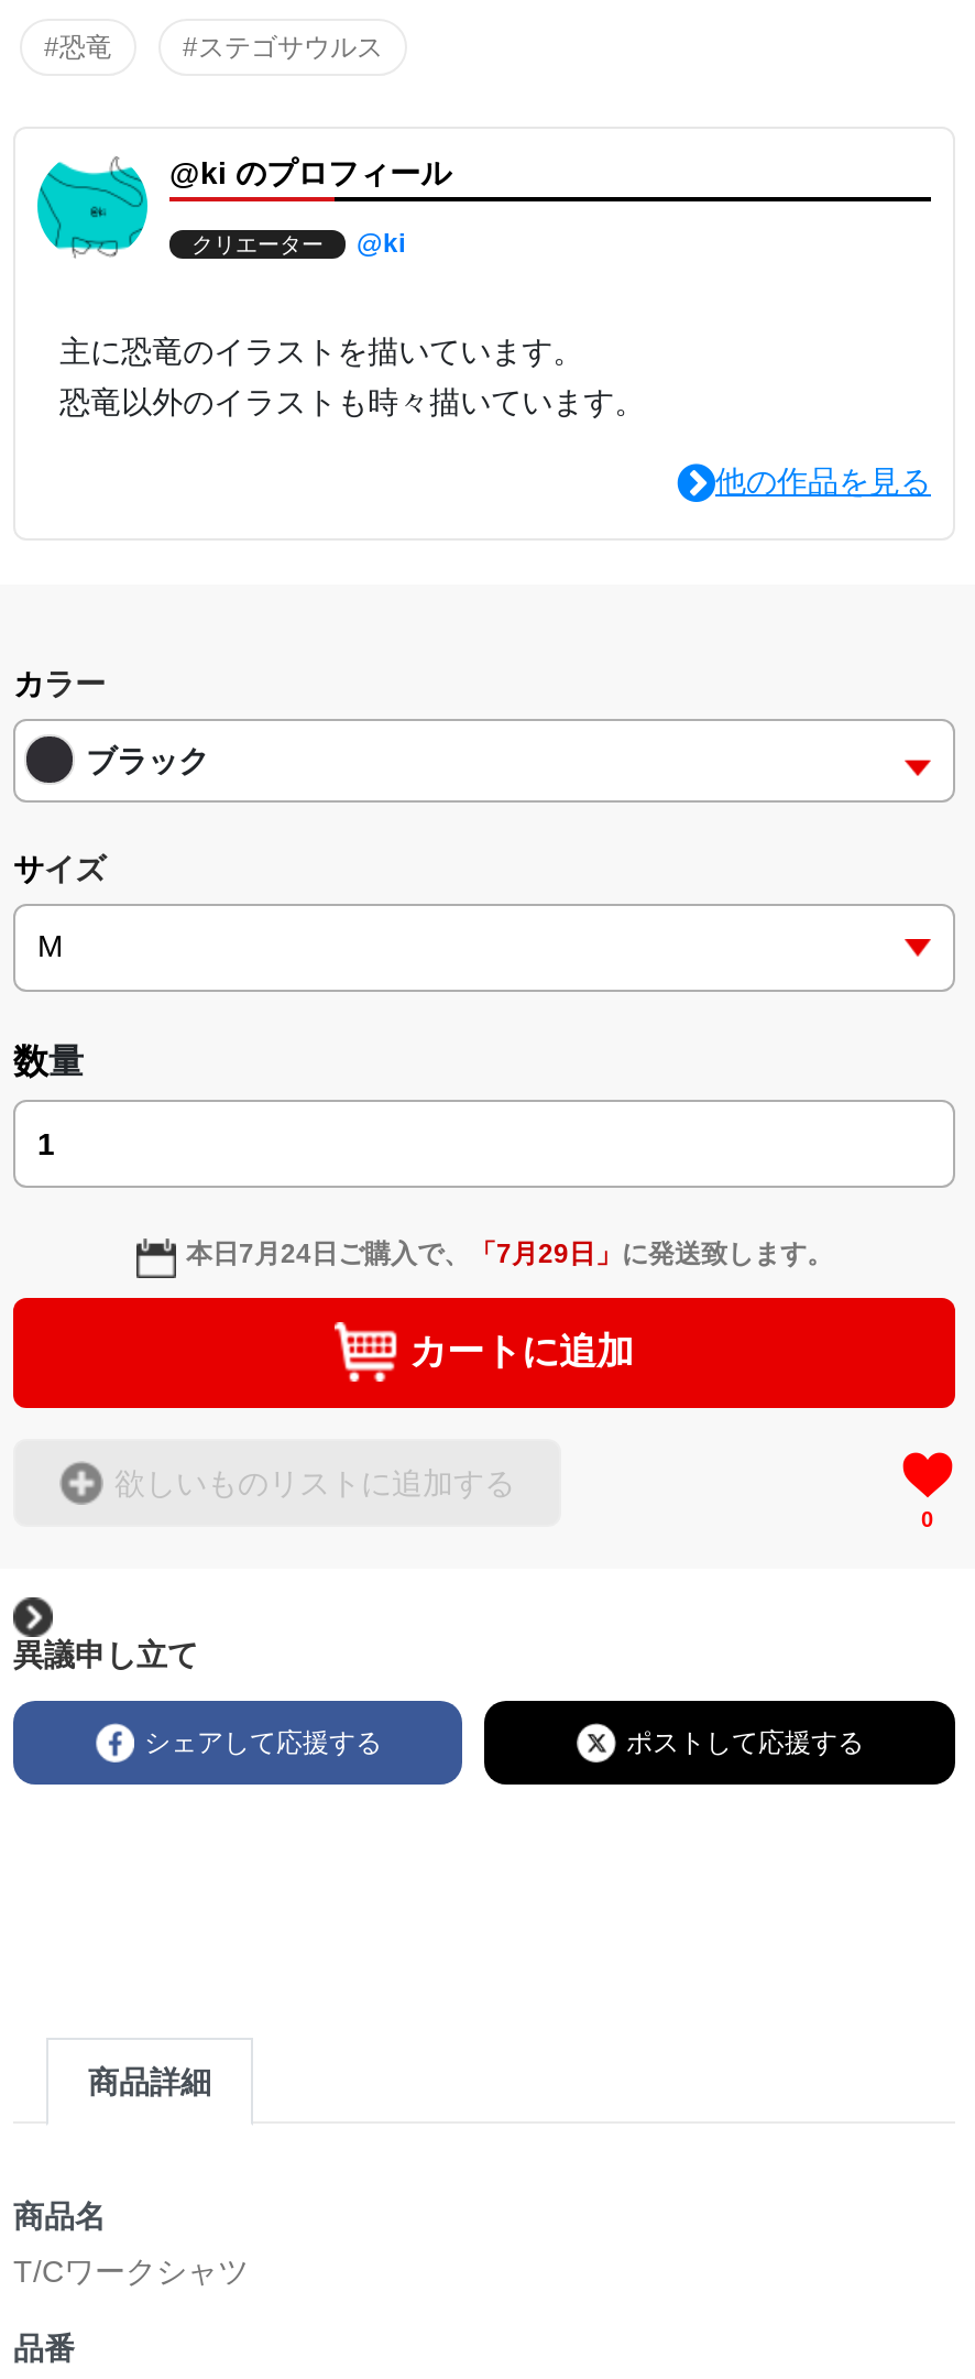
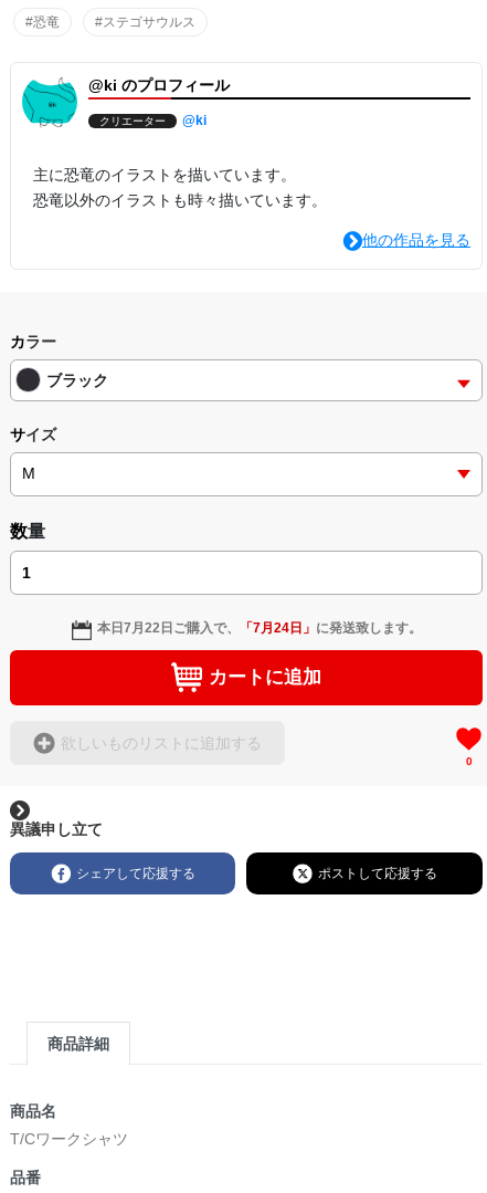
[186,1238,833,1268] 本日7月24日ご購入で、「7月29日」に発送致します。 -> [97,620,421,635] 本日7月22日ご購入で、「7月24日」に発送致します。

